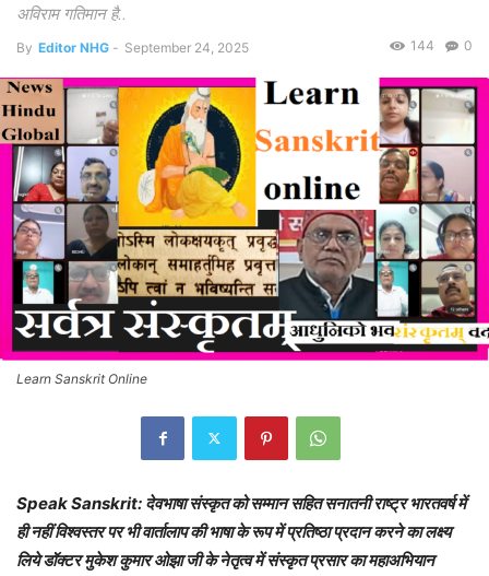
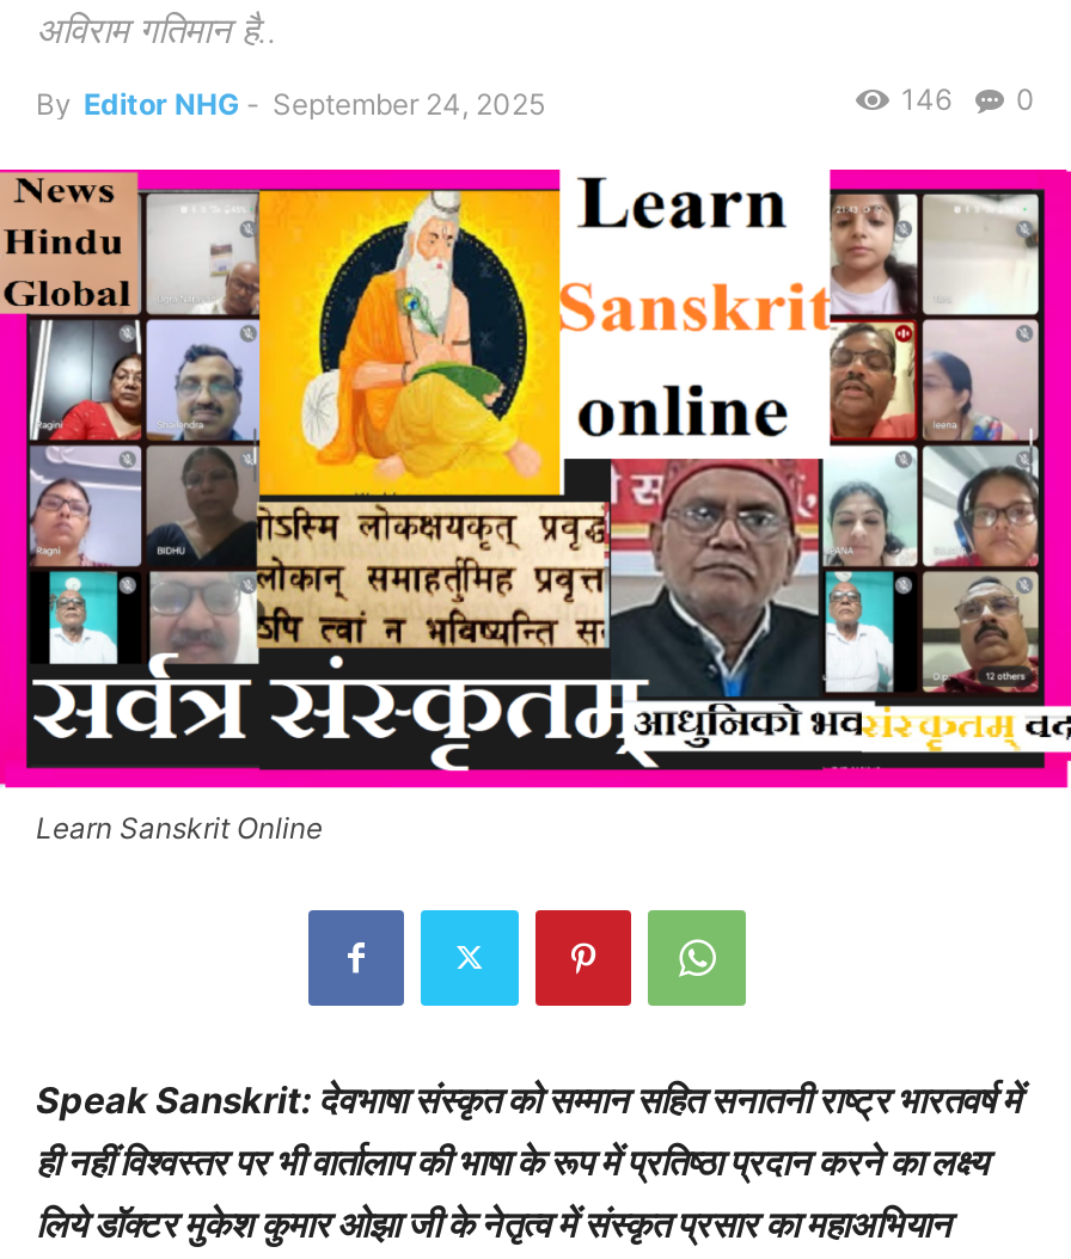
[410,37,473,54] 144 0 -> [901,81,1035,117] 146 0

